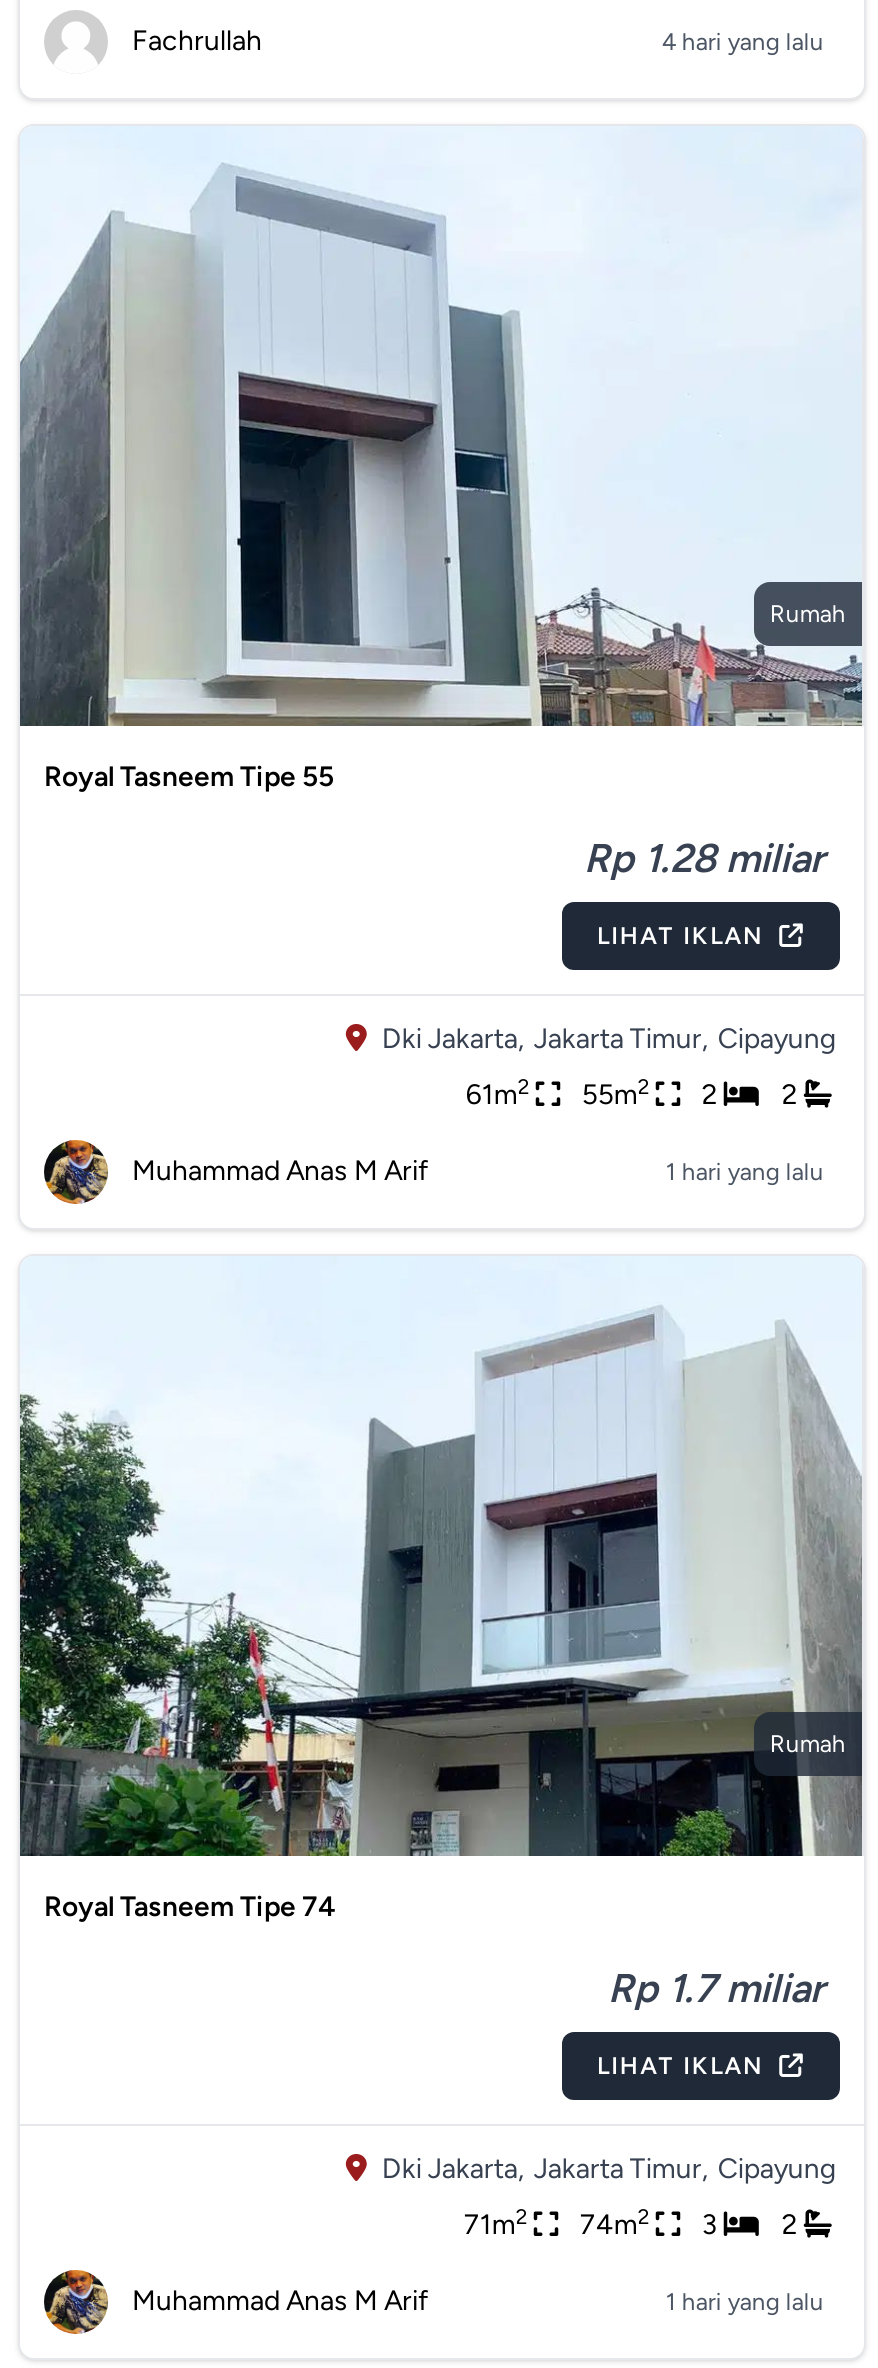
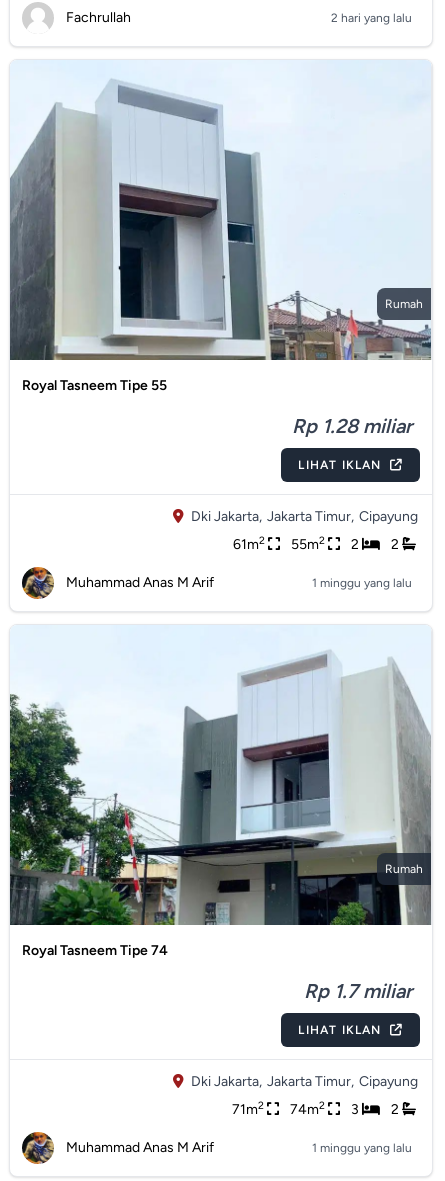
[662,28,824,56] 4 hari yang lalu -> [331,11,412,25] 2 hari yang lalu
[666,1158,824,1186] 1 hari yang lalu -> [312,576,412,590] 1 minggu yang lalu
[666,2288,824,2316] 1 hari yang lalu -> [312,1141,412,1155] 1 minggu yang lalu

